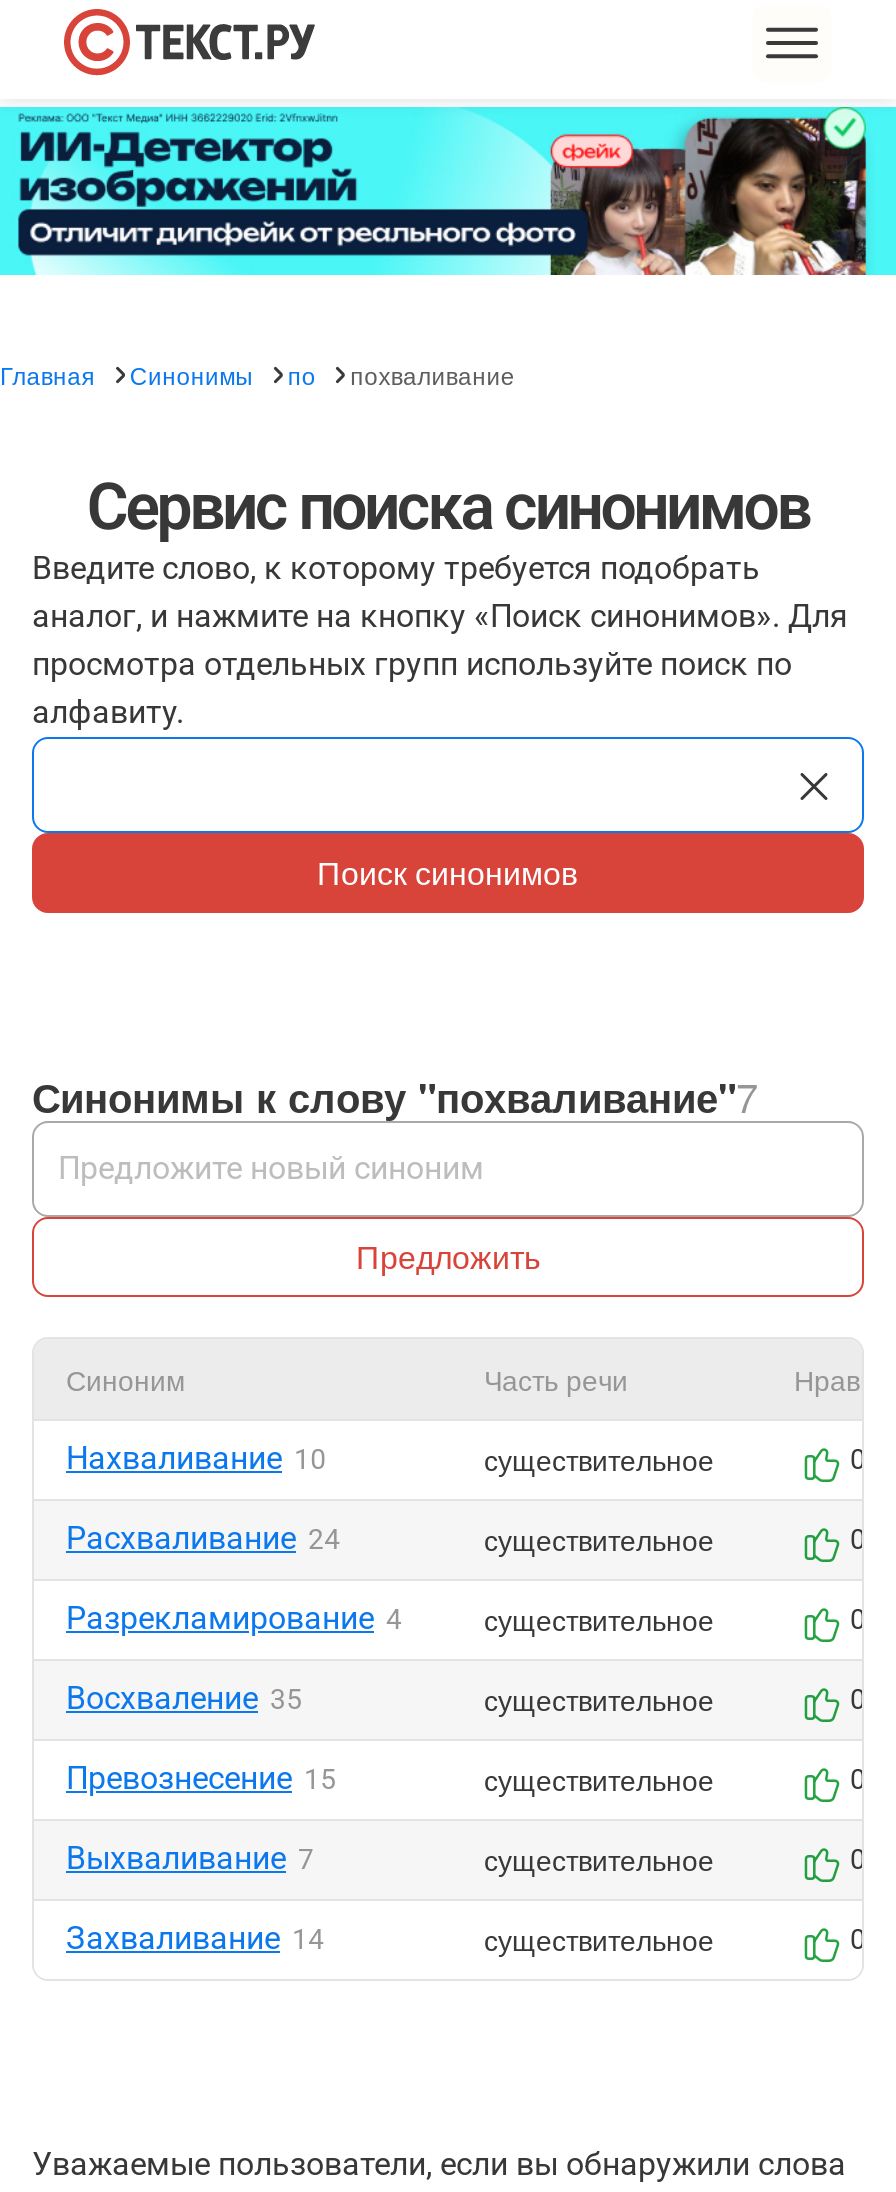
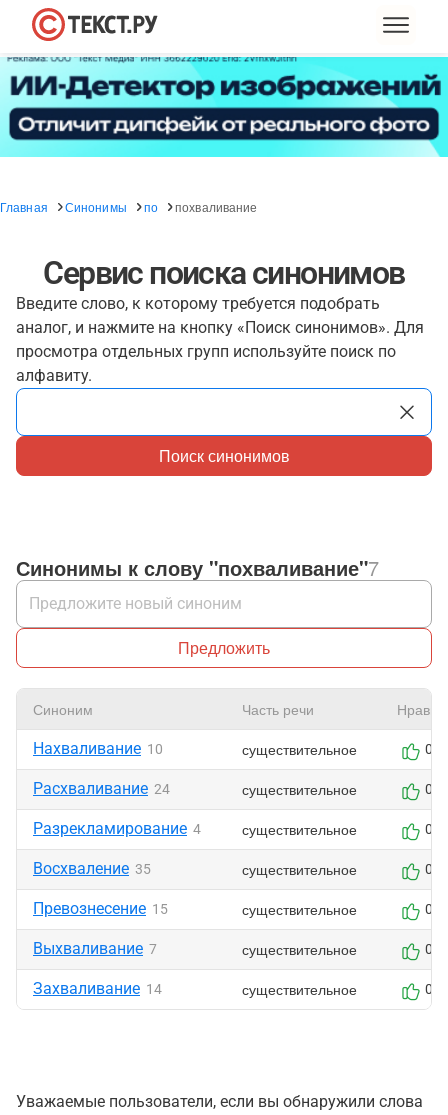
[6,105,878,277] [image] -> [3,56,442,158] [image]

